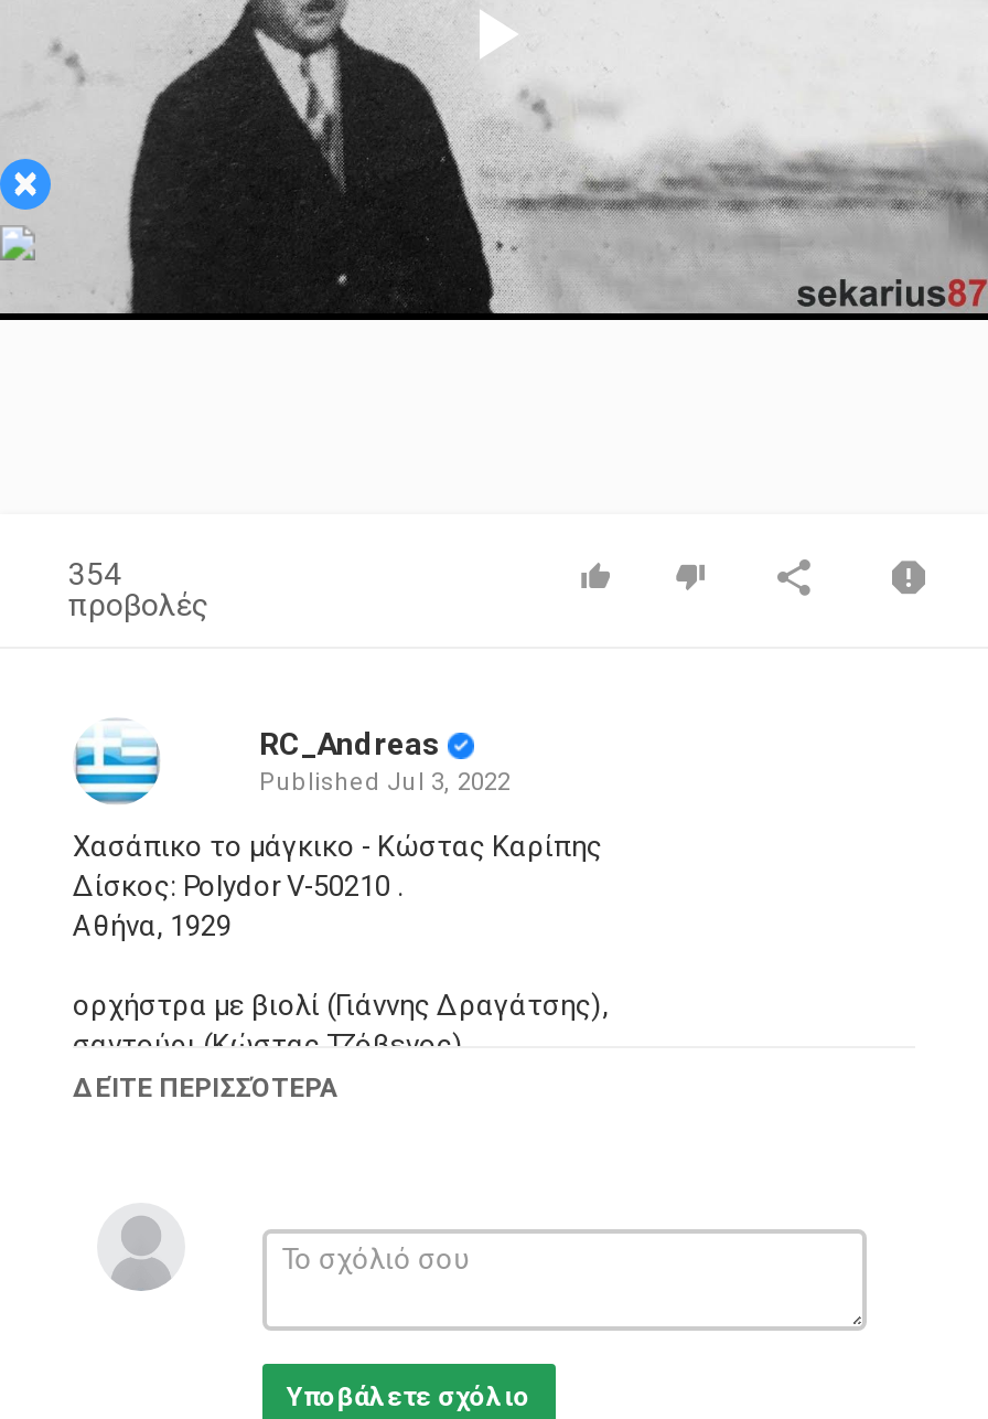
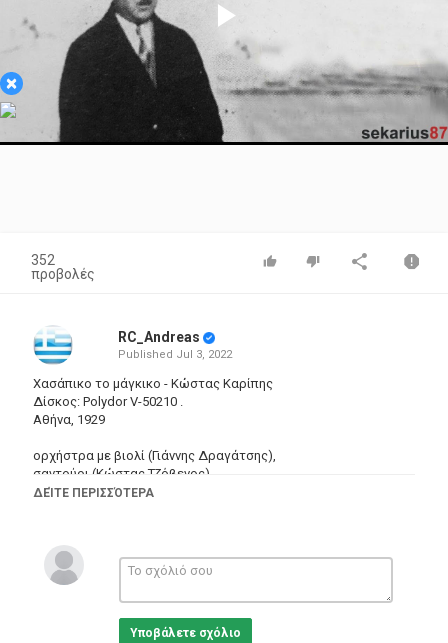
[68,556,121,591] 354 -> [31,252,55,268] 352

